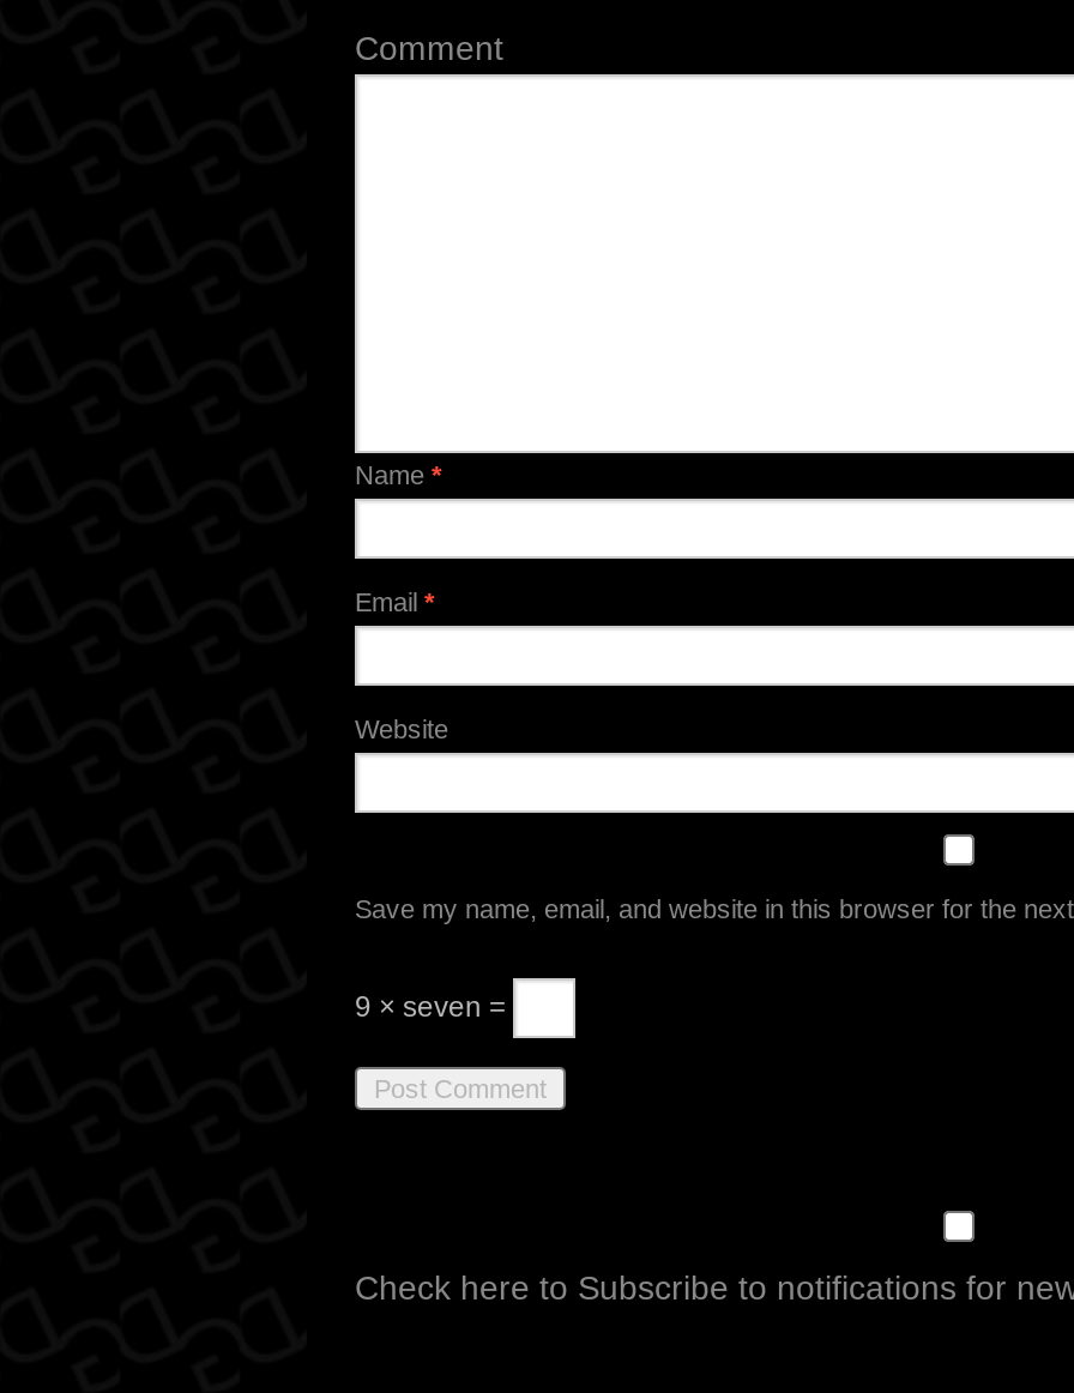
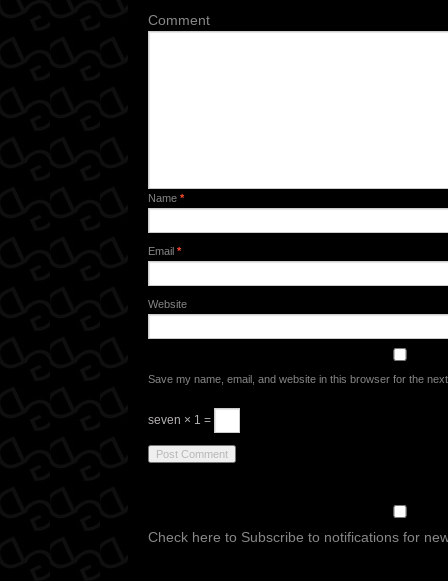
[355,990,513,1024] 9 × seven = -> [148,413,214,427] seven × 1 =

